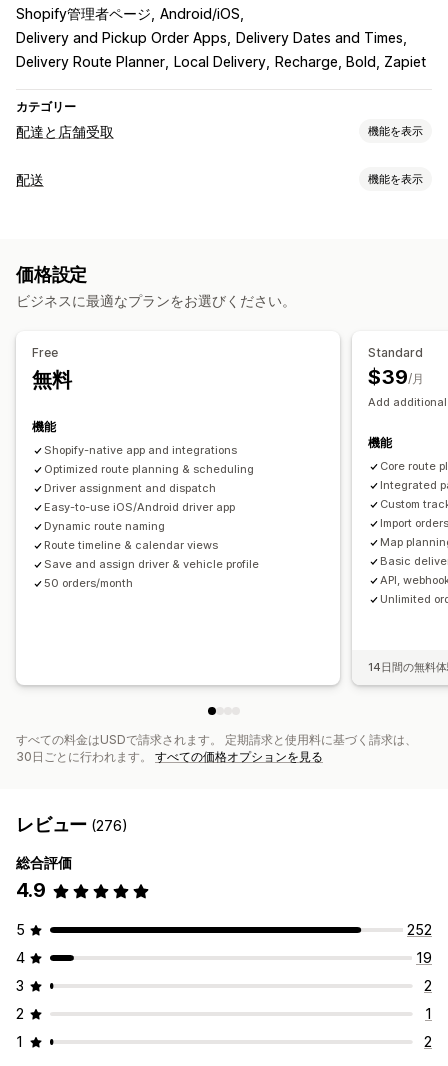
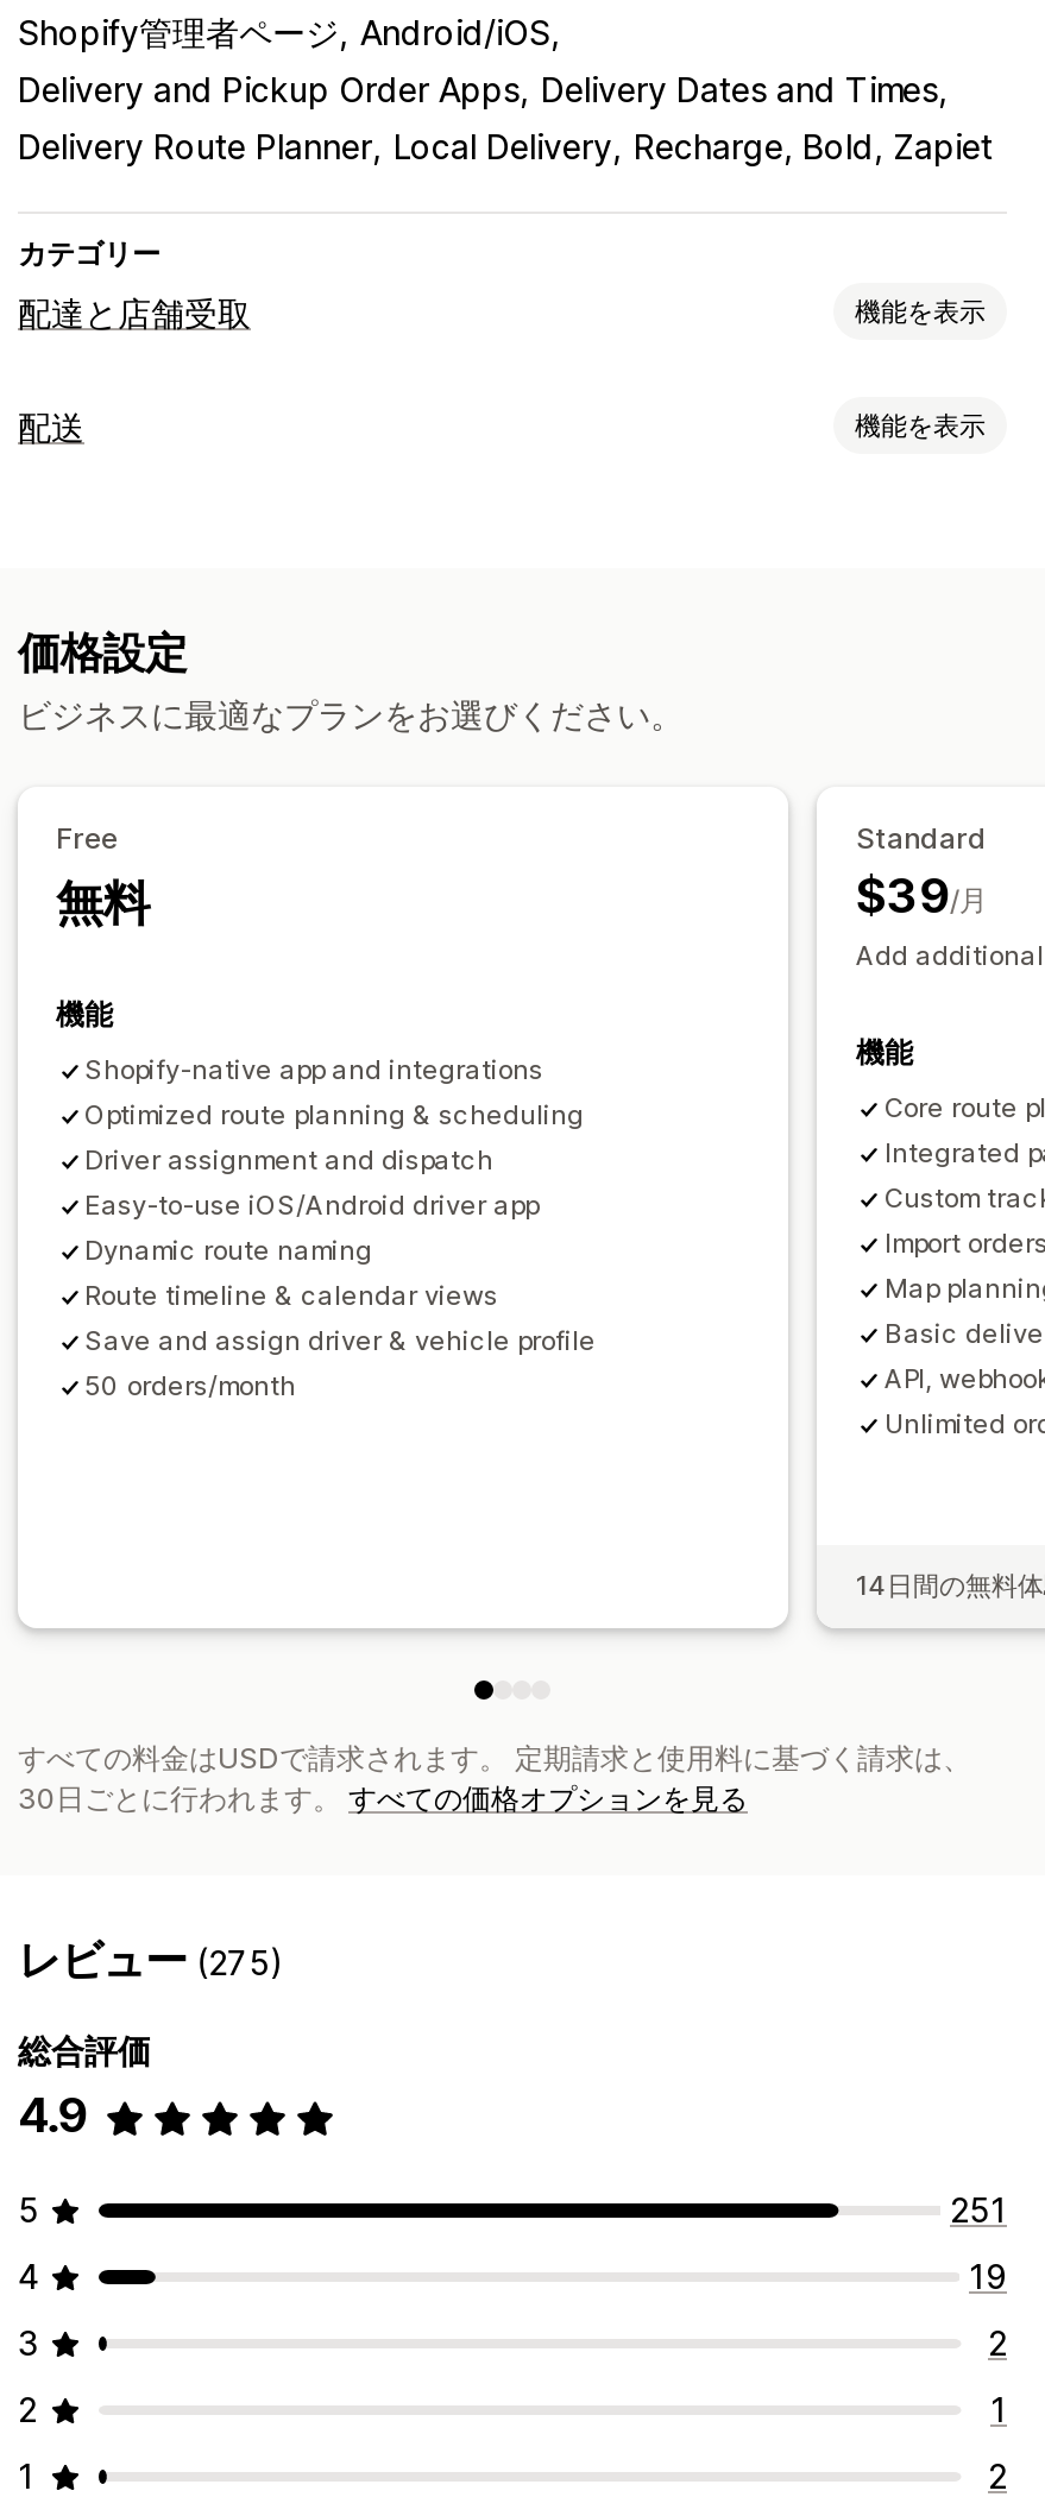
[16,814,128,835] レビュー(276) -> [18,1936,284,1986] レビュー(275)
[407,921,432,938] 252 -> [950,2190,1007,2231] 251

